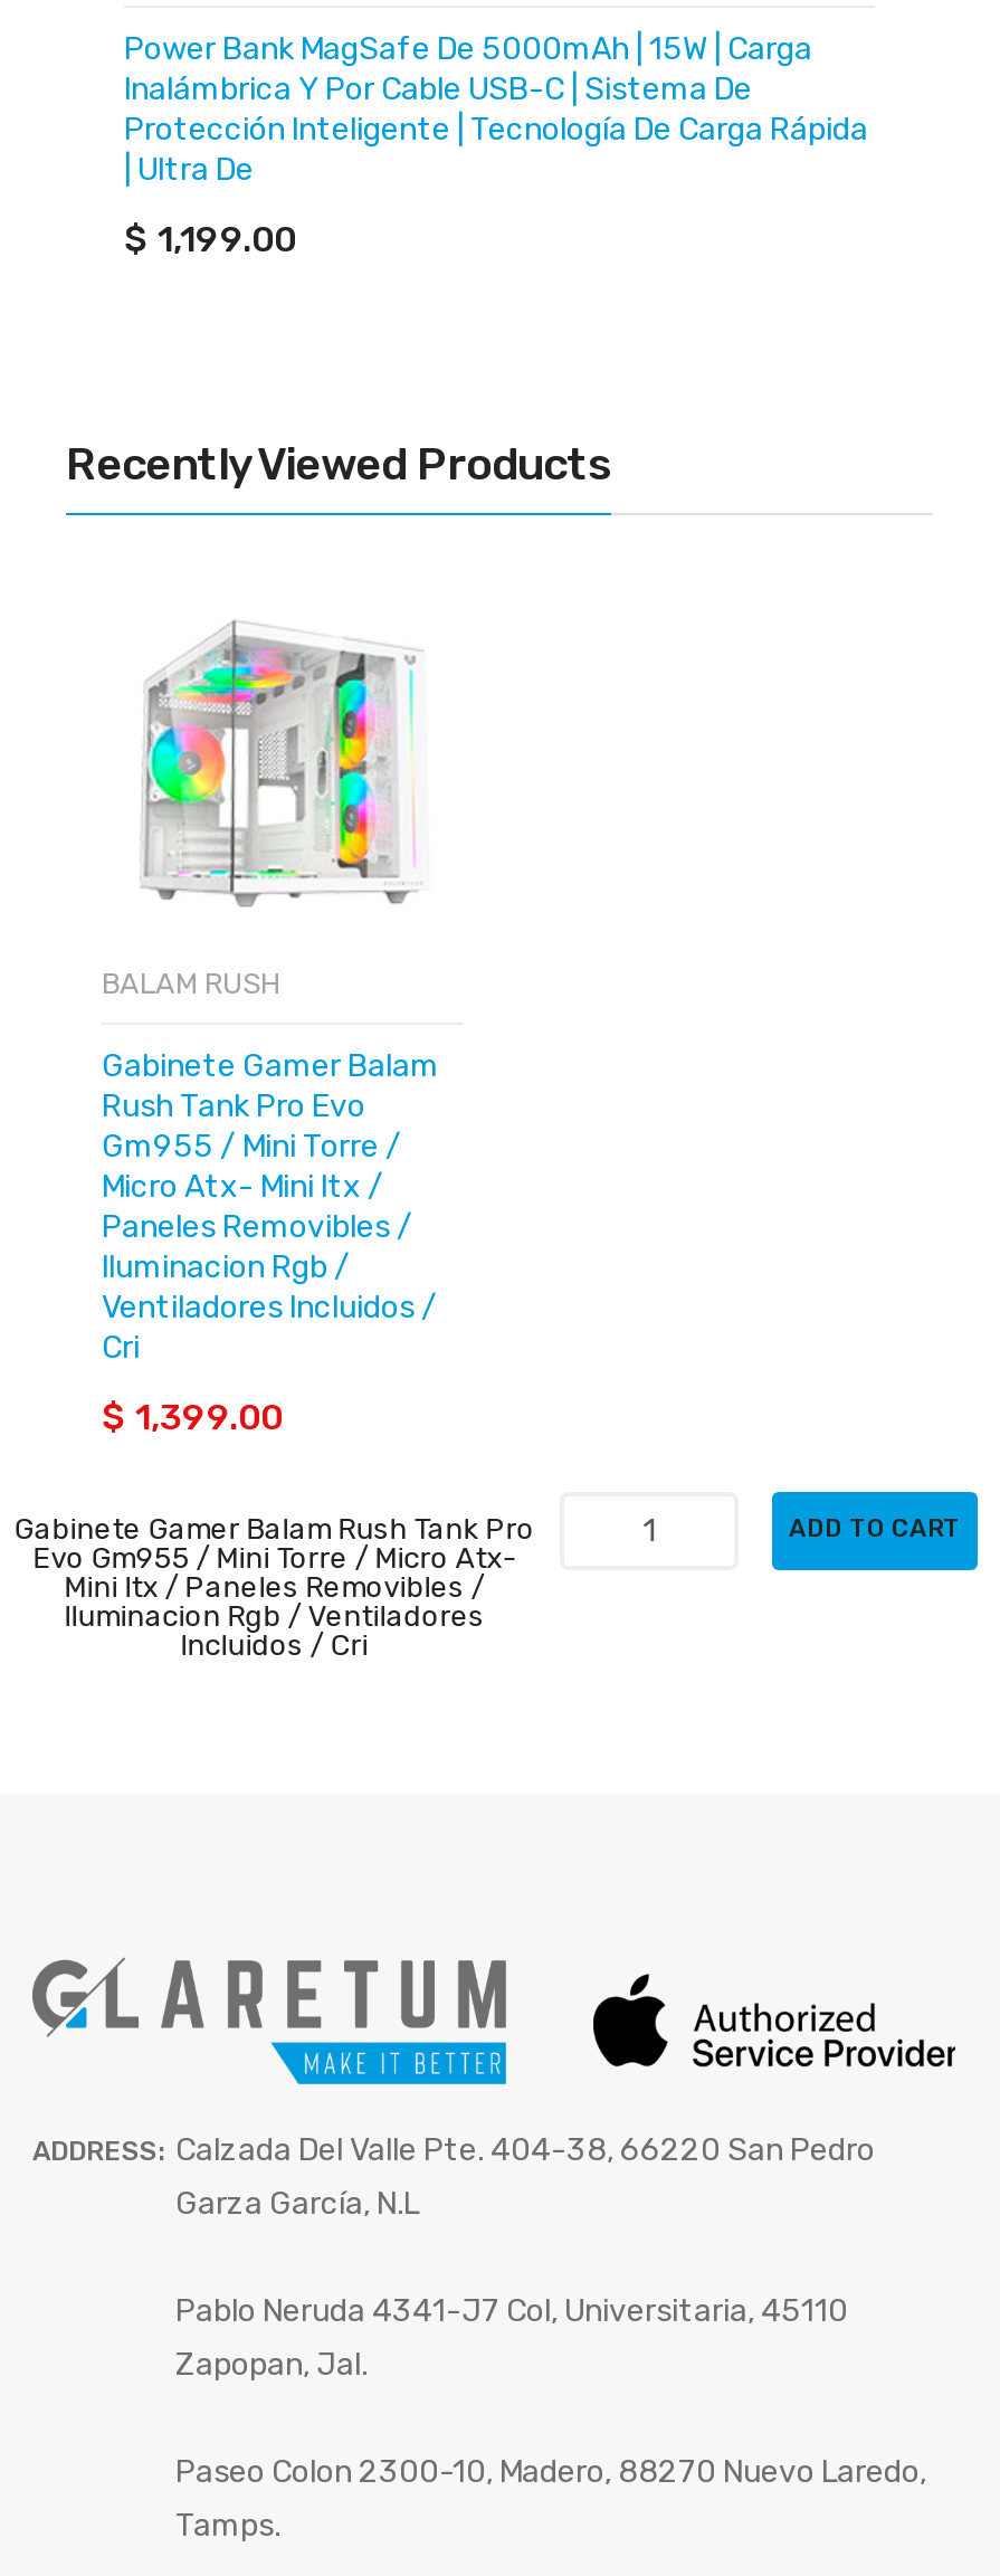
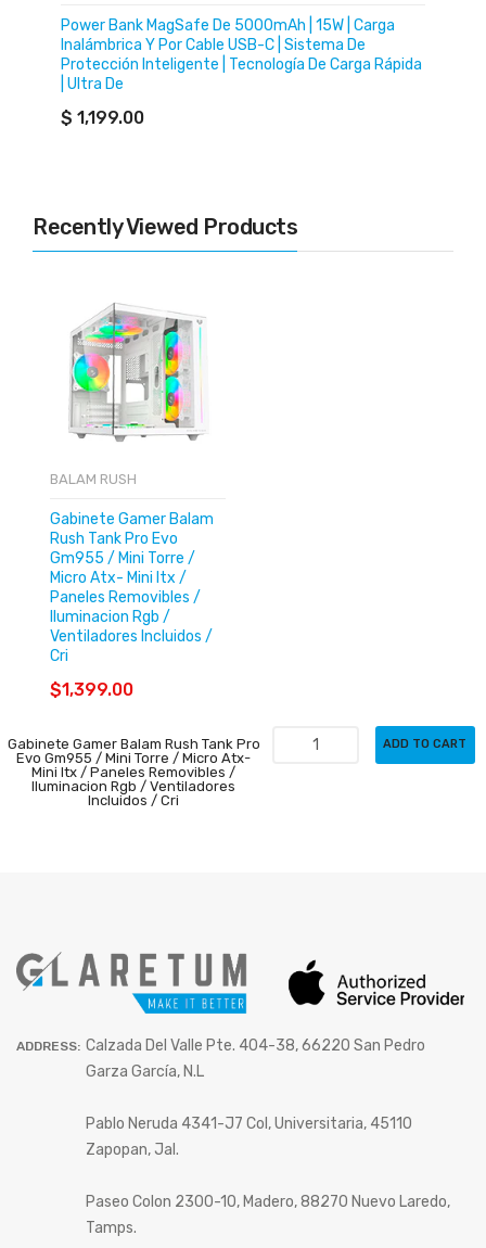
[102,1395,283,1438] $ 1,399.00 -> [50,679,133,700] $1,399.00

